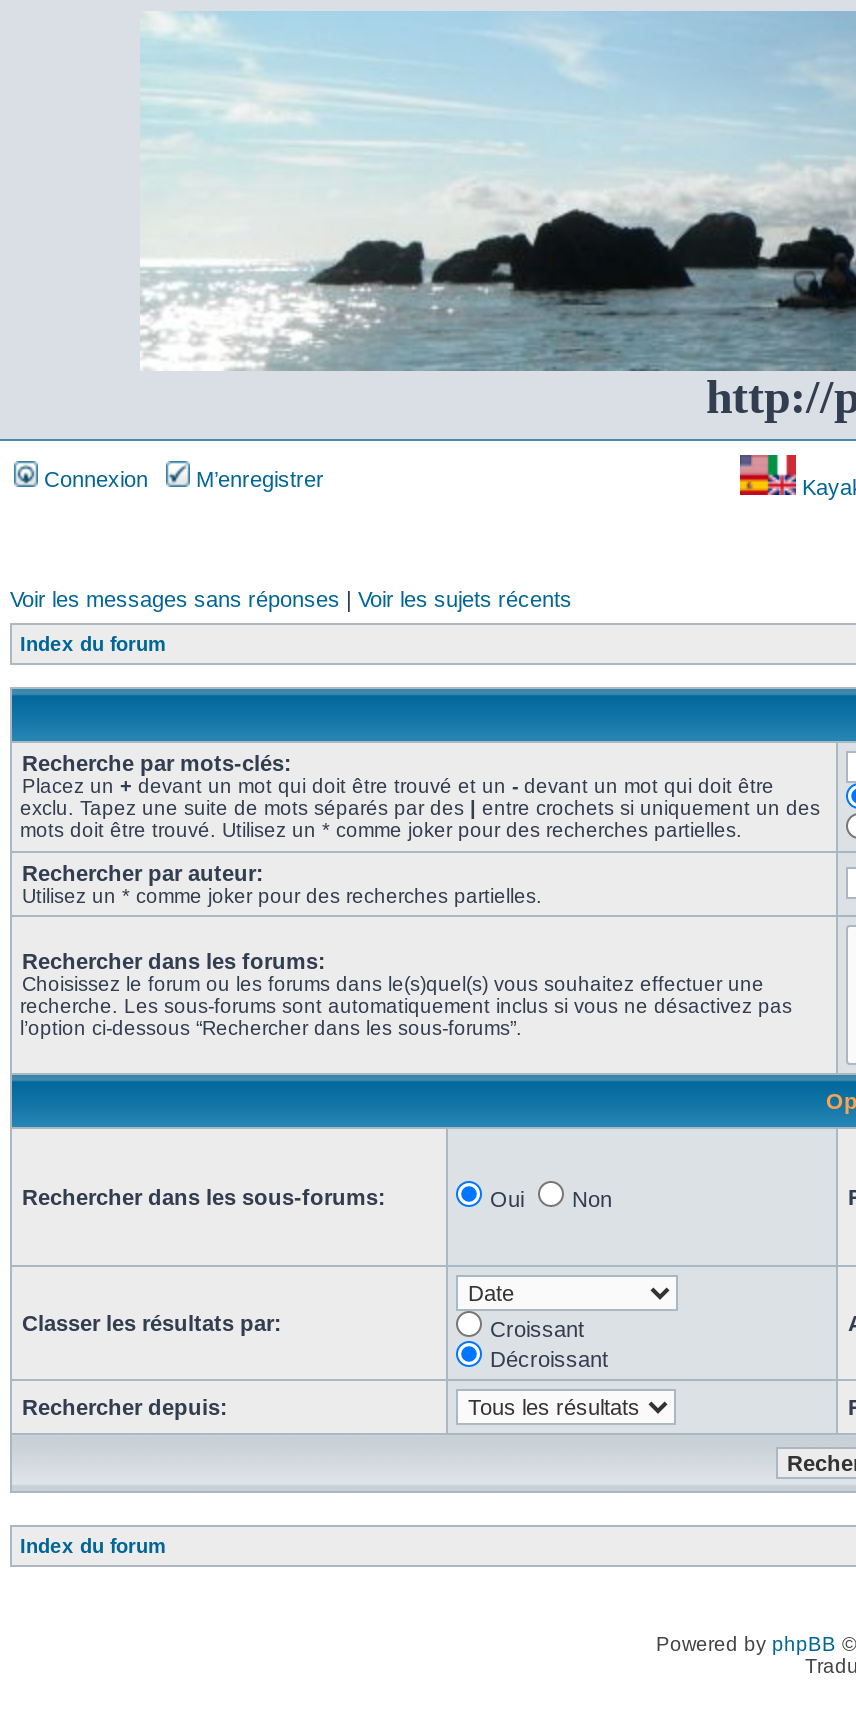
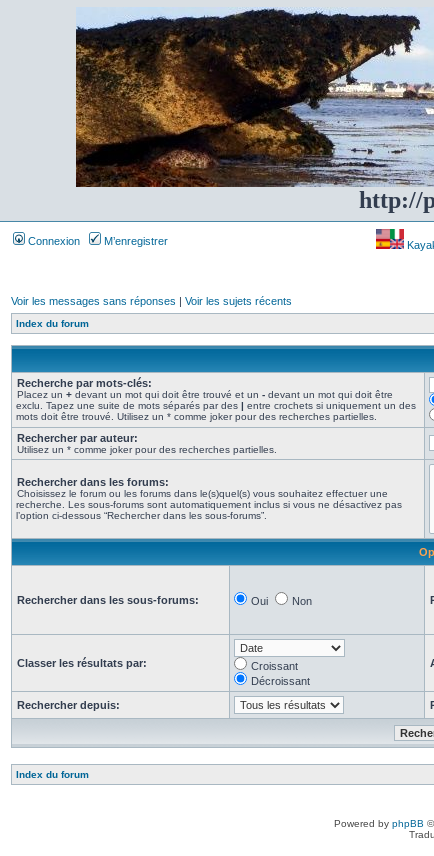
[140,11,850,371] [image] -> [75,8,431,188] [image]

